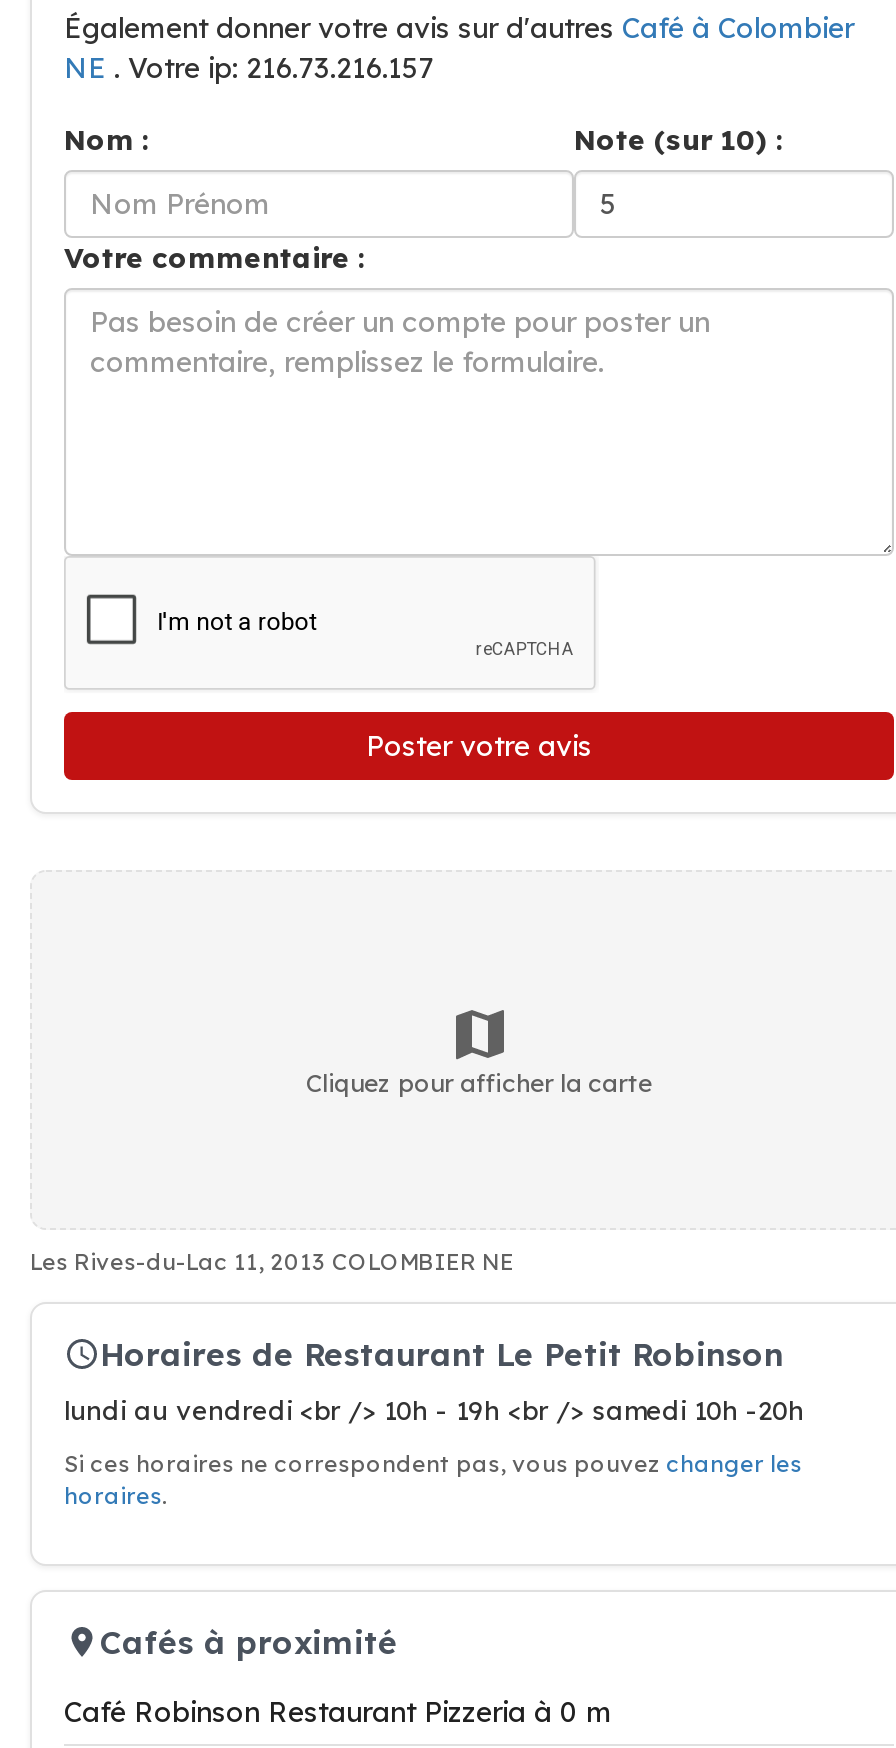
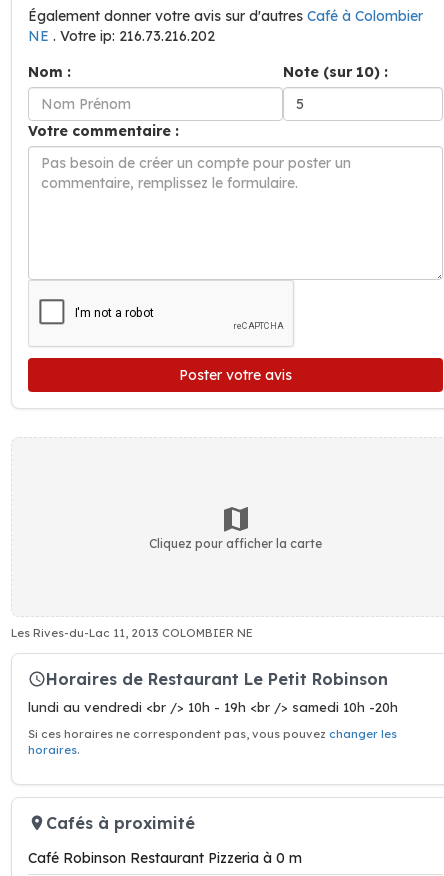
[64,50,434,86] NE. Votre ip: 216.73.216.157 -> [28,27,215,45] NE. Votre ip: 216.73.216.202

